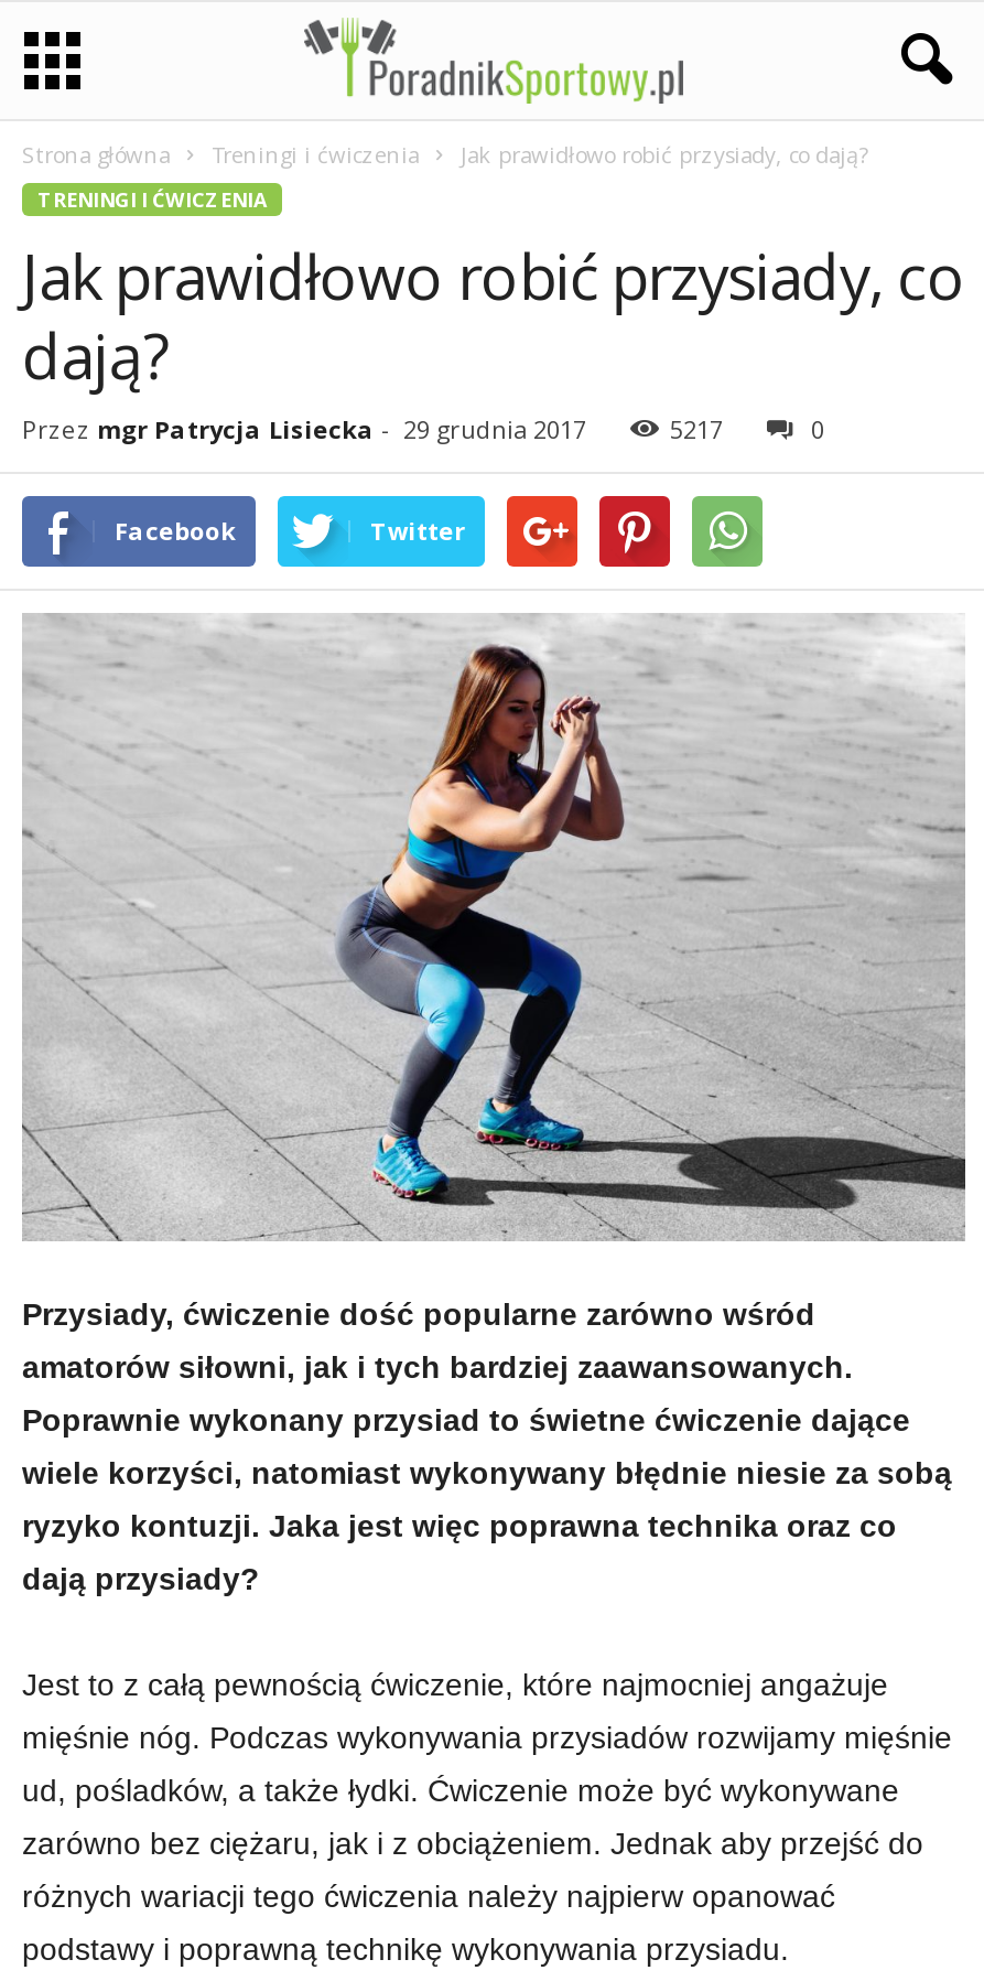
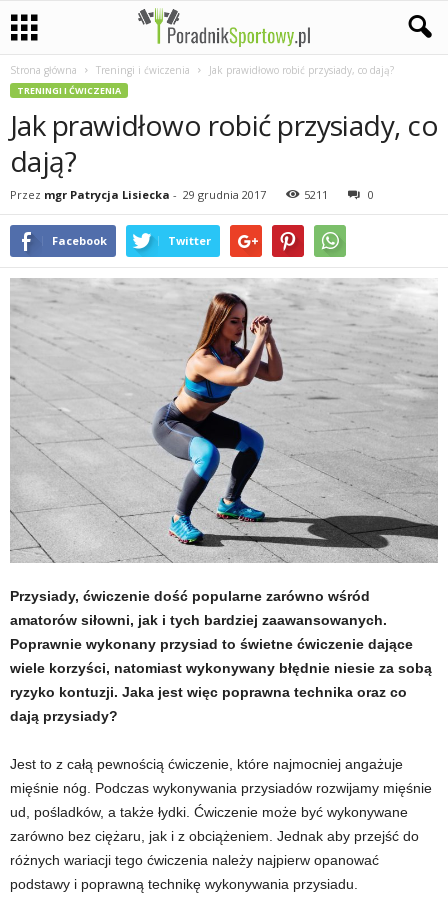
[670,412,723,445] 5217 -> [304,187,328,202] 5211

